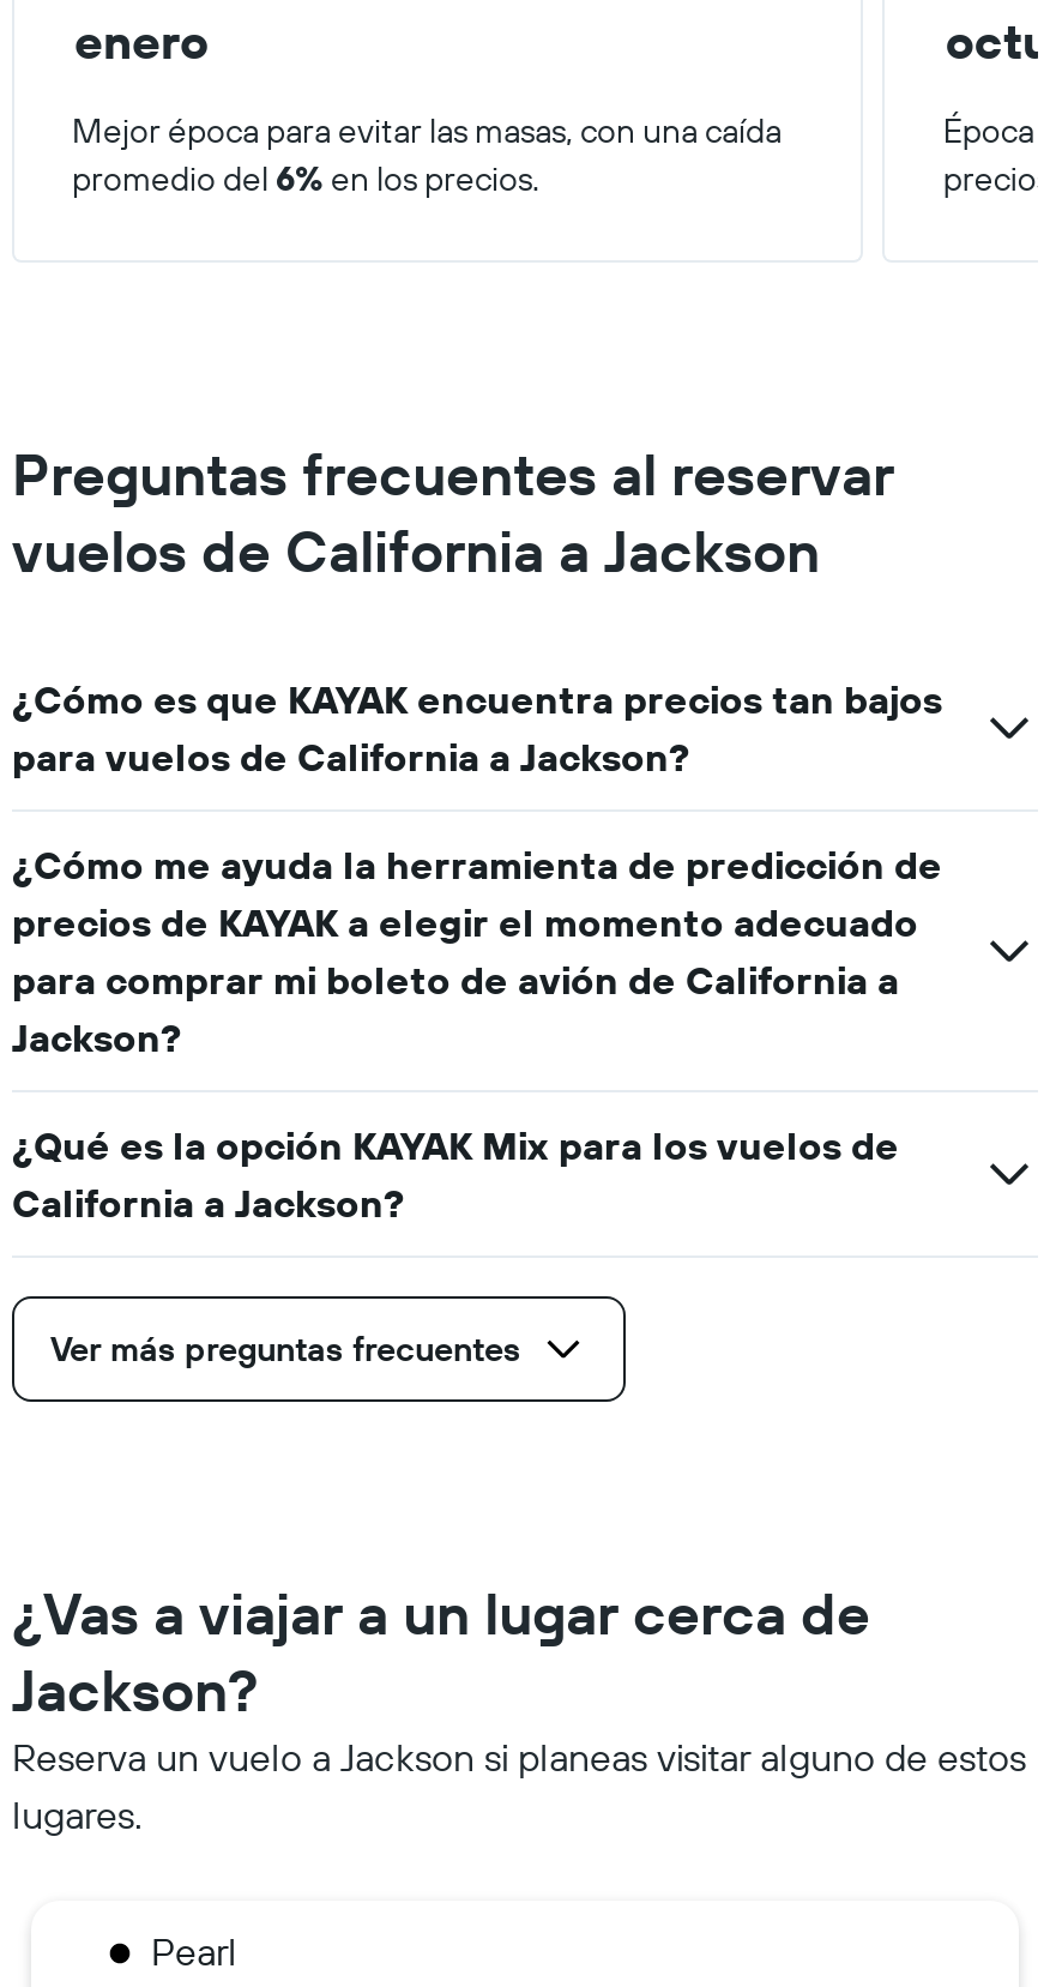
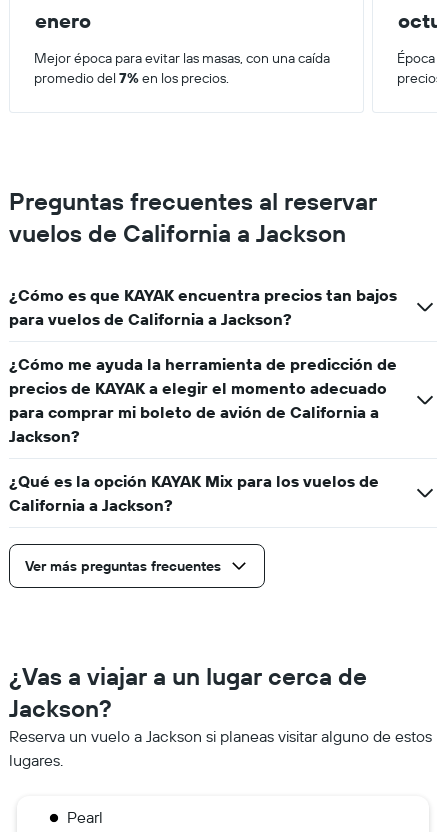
[72,157,539,200] promedio del 6% en los precios. -> [34,69,229,87] promedio del 7% en los precios.

